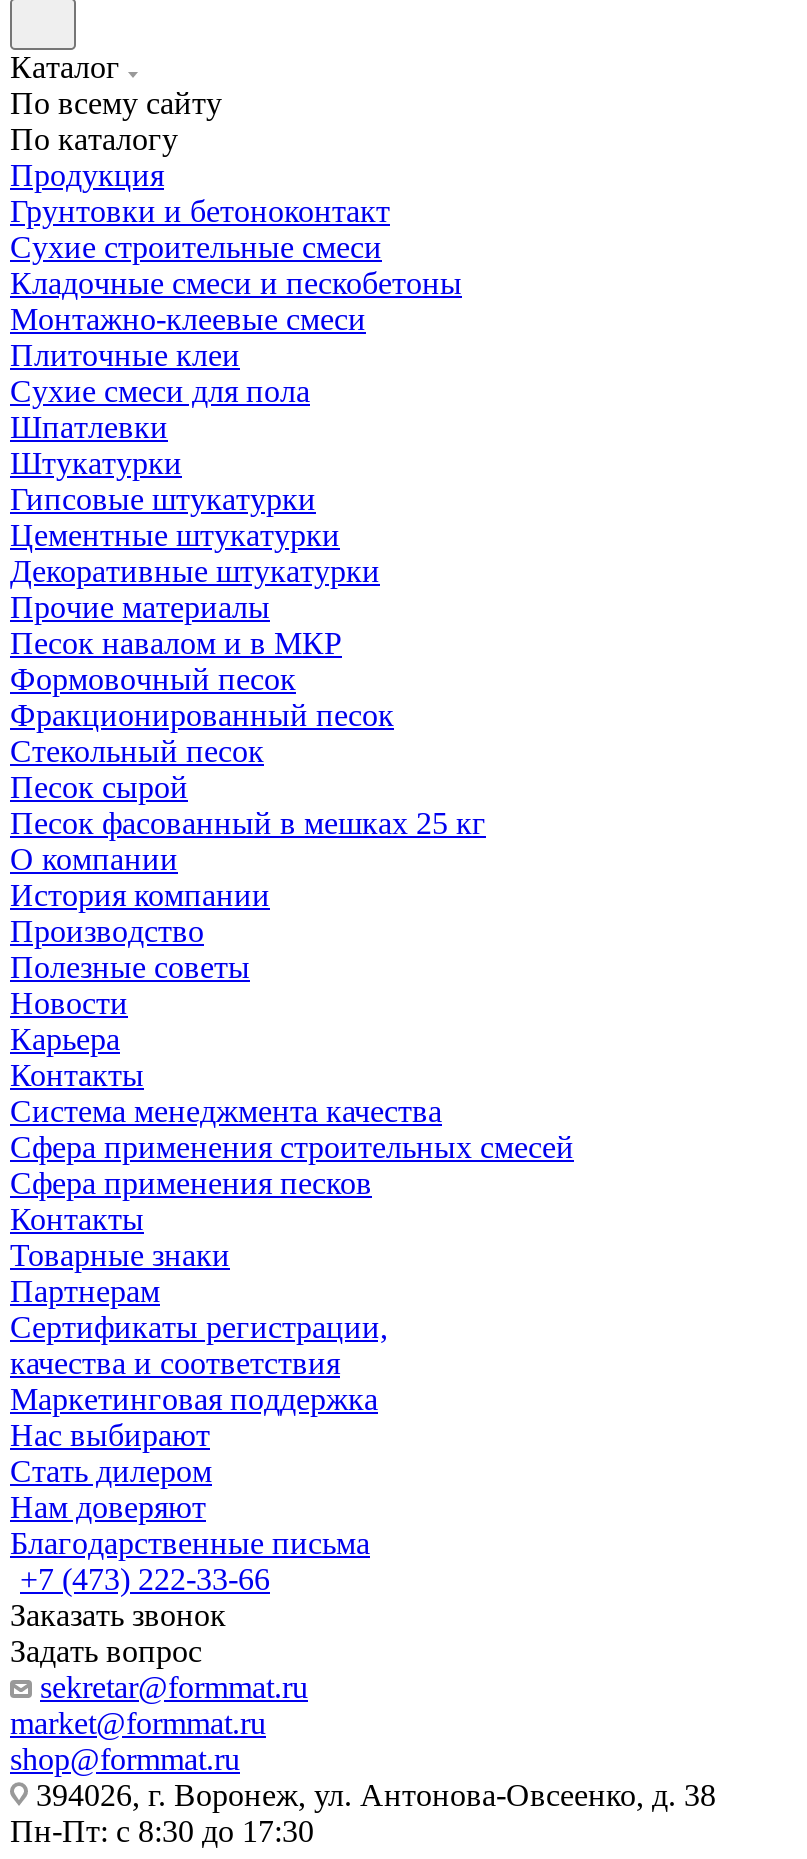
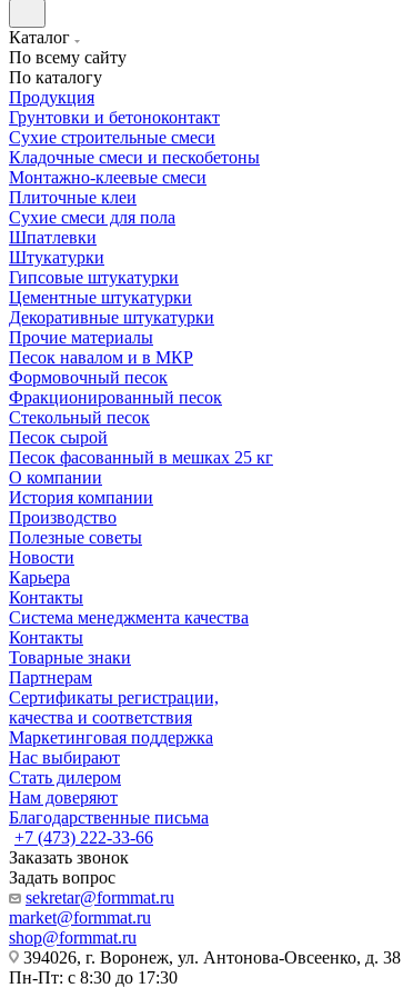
[10,1130,574,1200] Сфера применения строительных смесей | Сфера применения песков -> none

